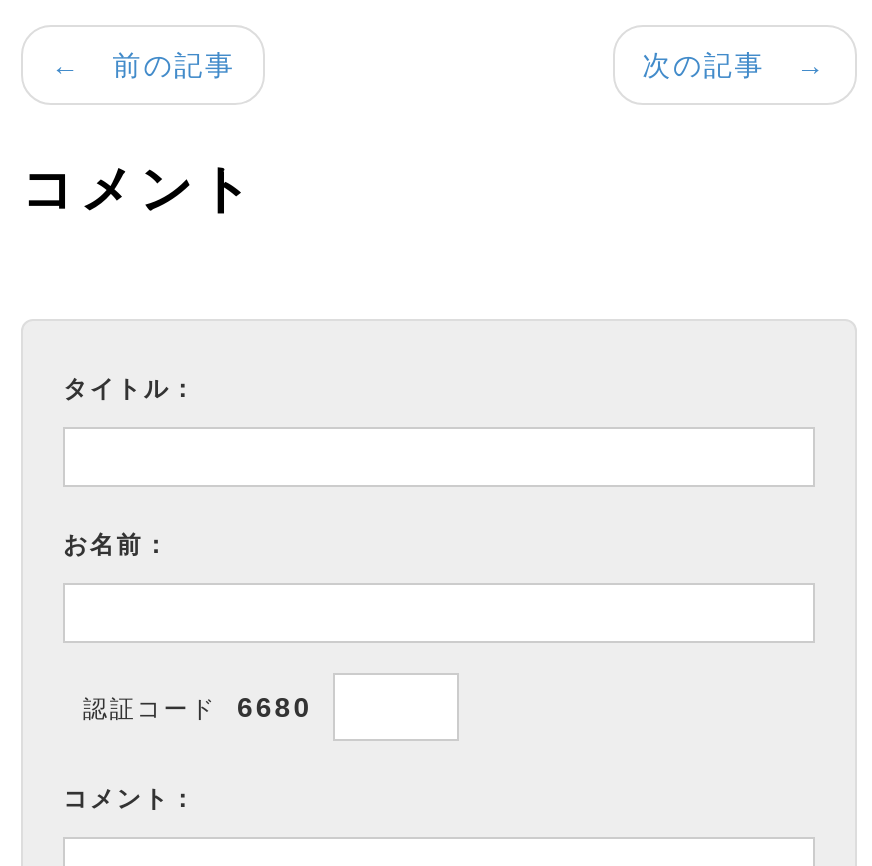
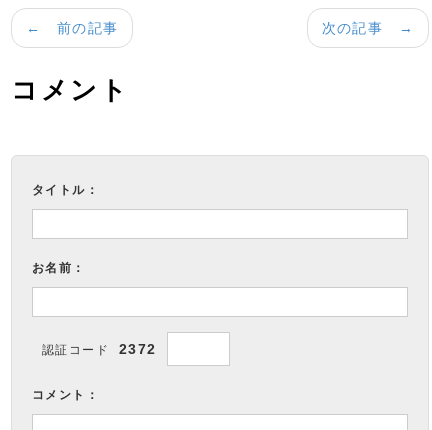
[83,691,312,723] 認証コード 6680 -> [42,341,157,357] 認証コード 2372

